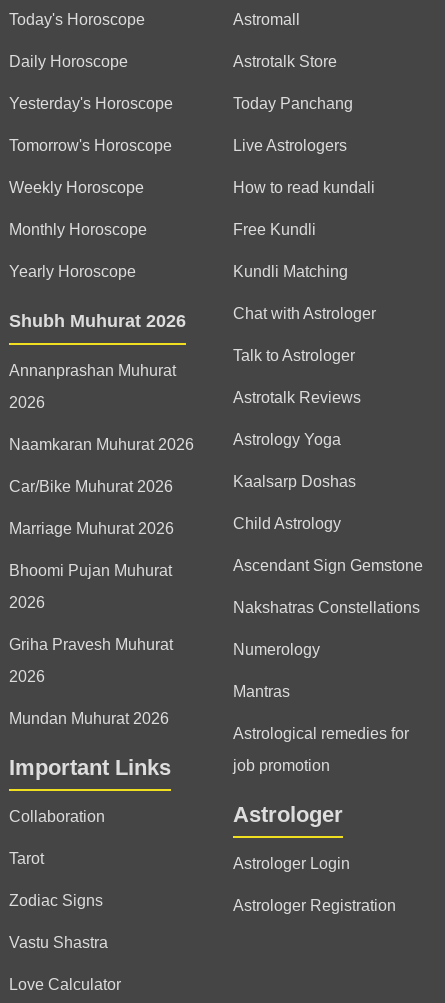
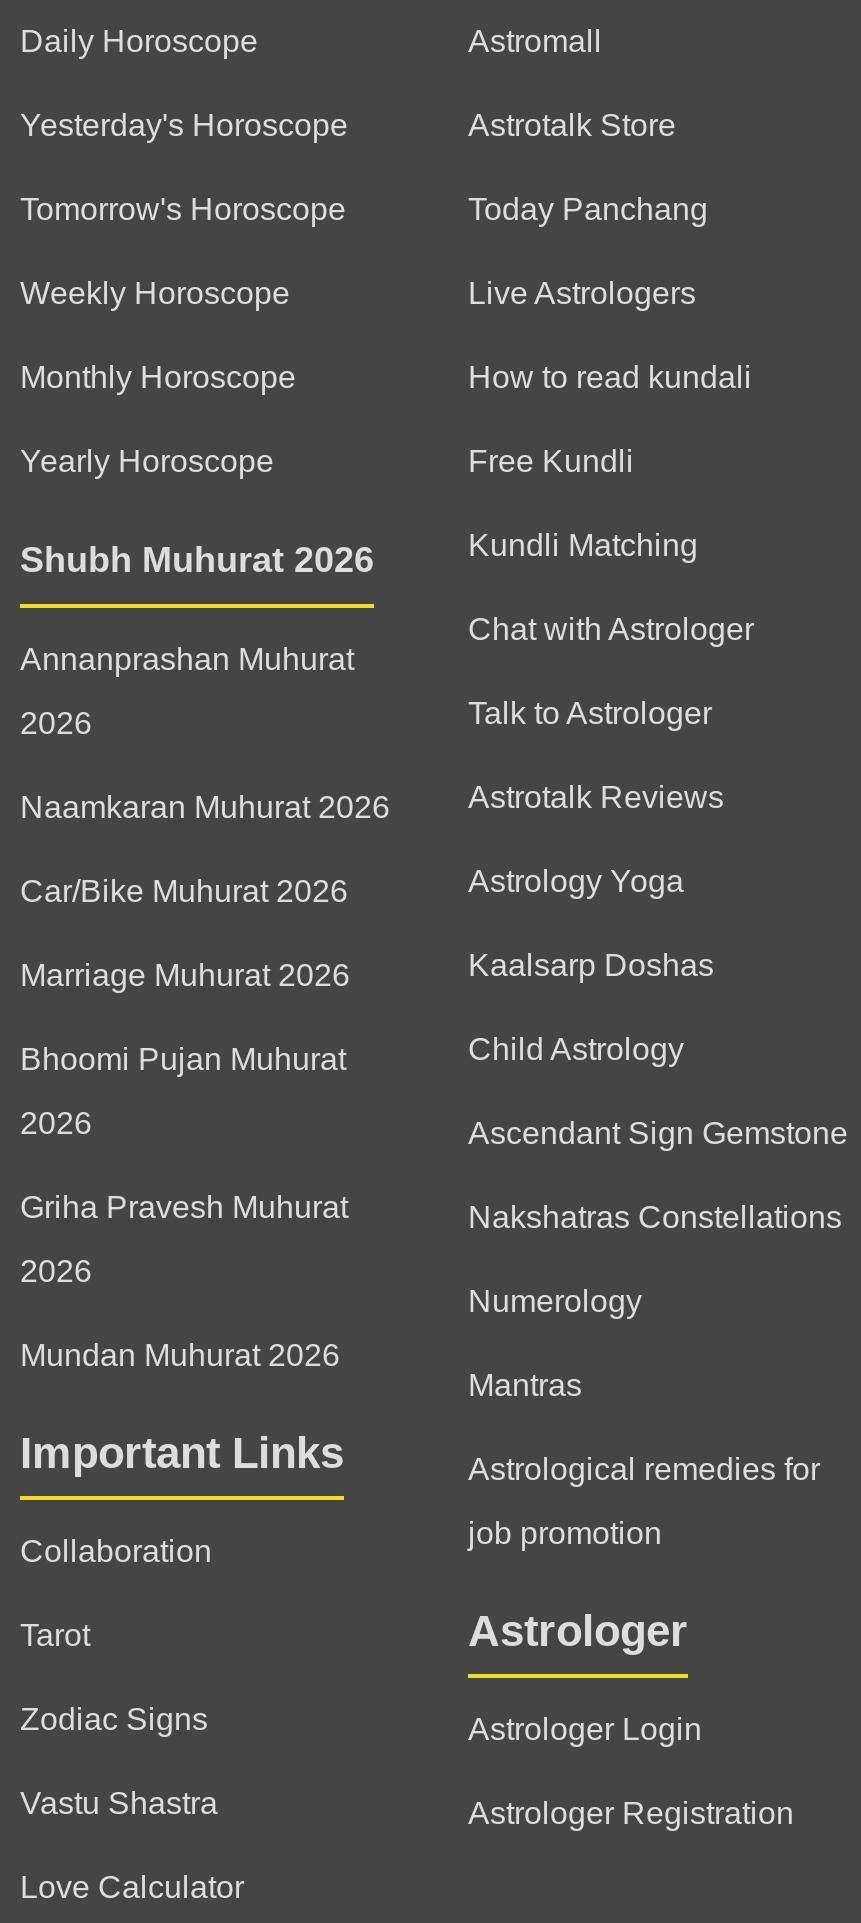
[9,11,145,28] Today's Horoscope -> none

